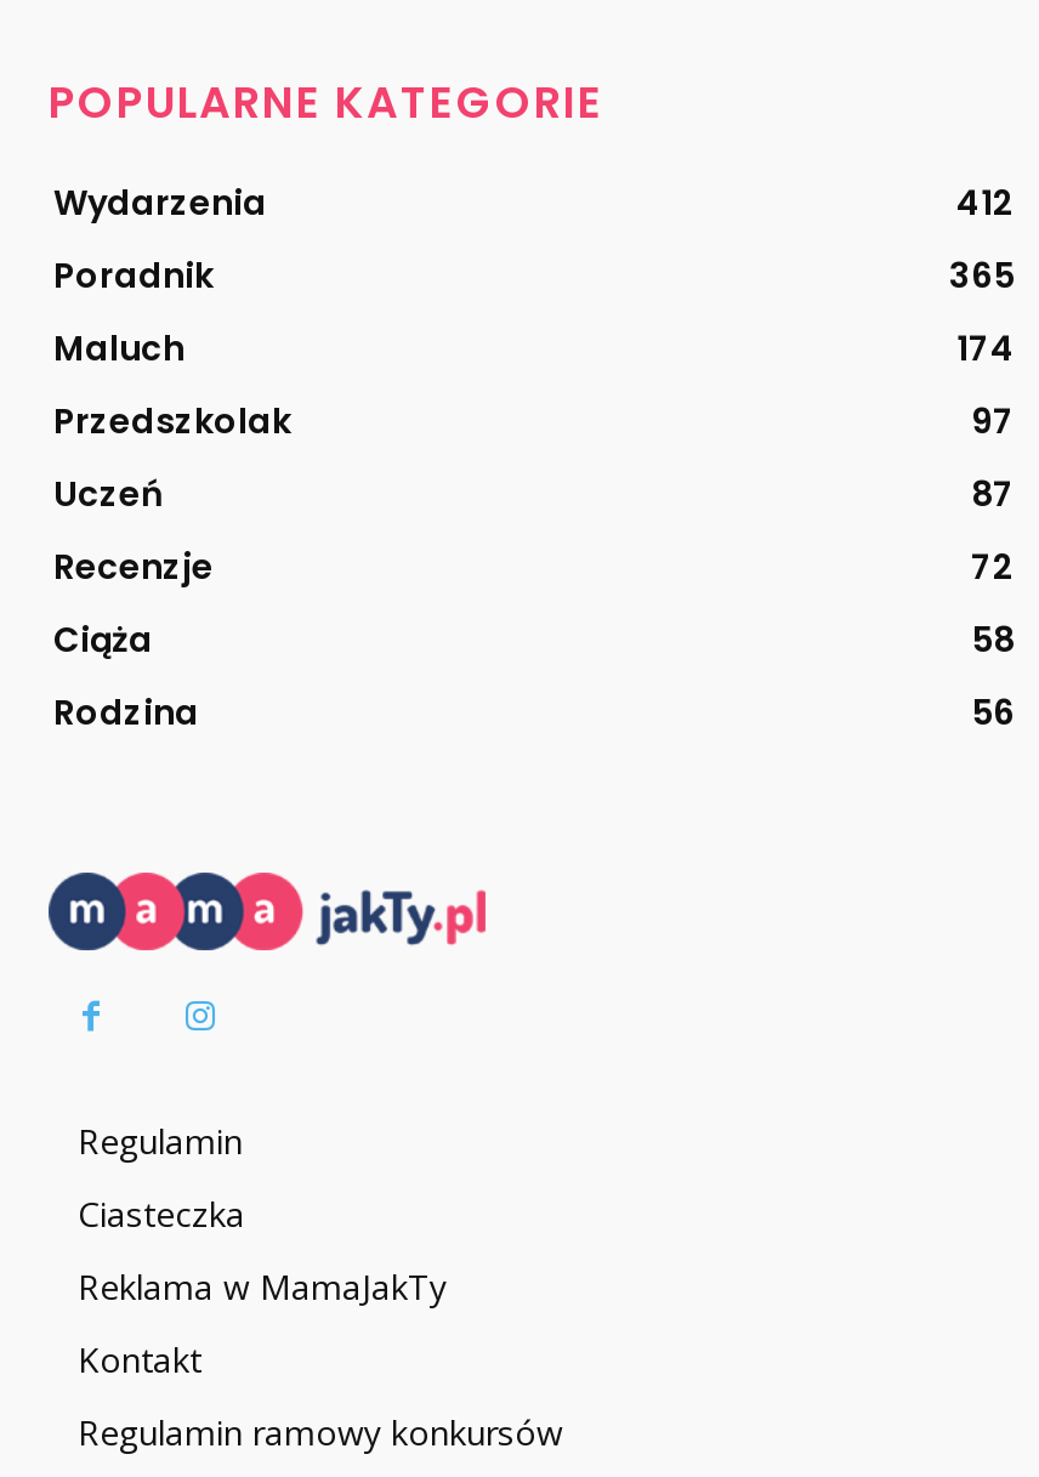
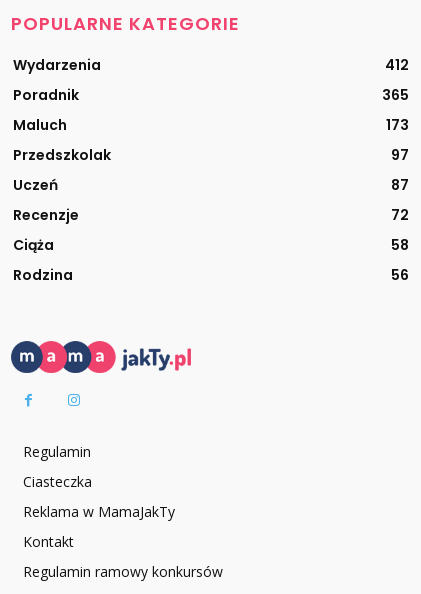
[956,324,1015,372] 174 -> [386,115,409,135] 173

